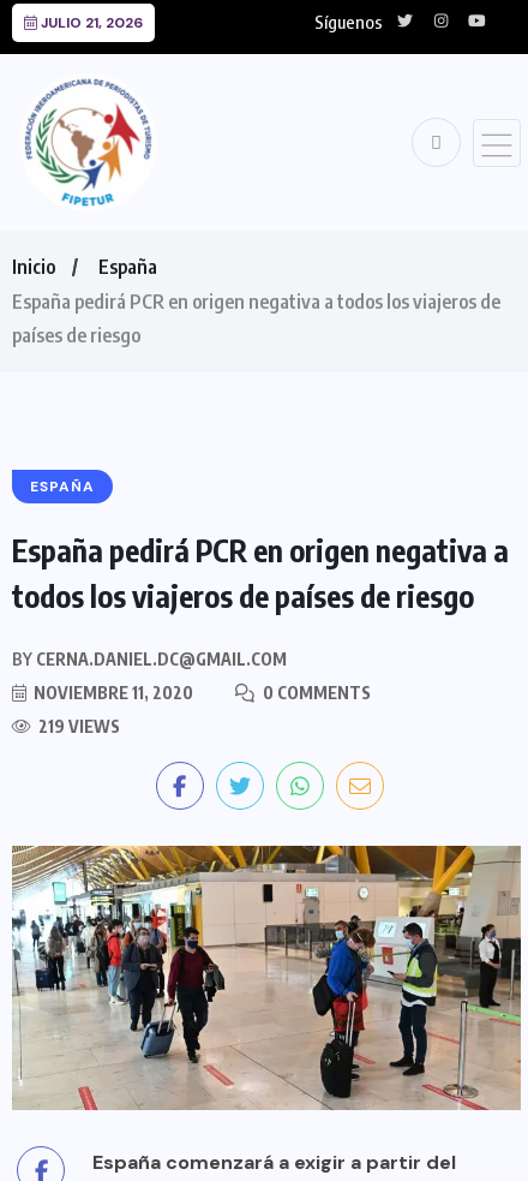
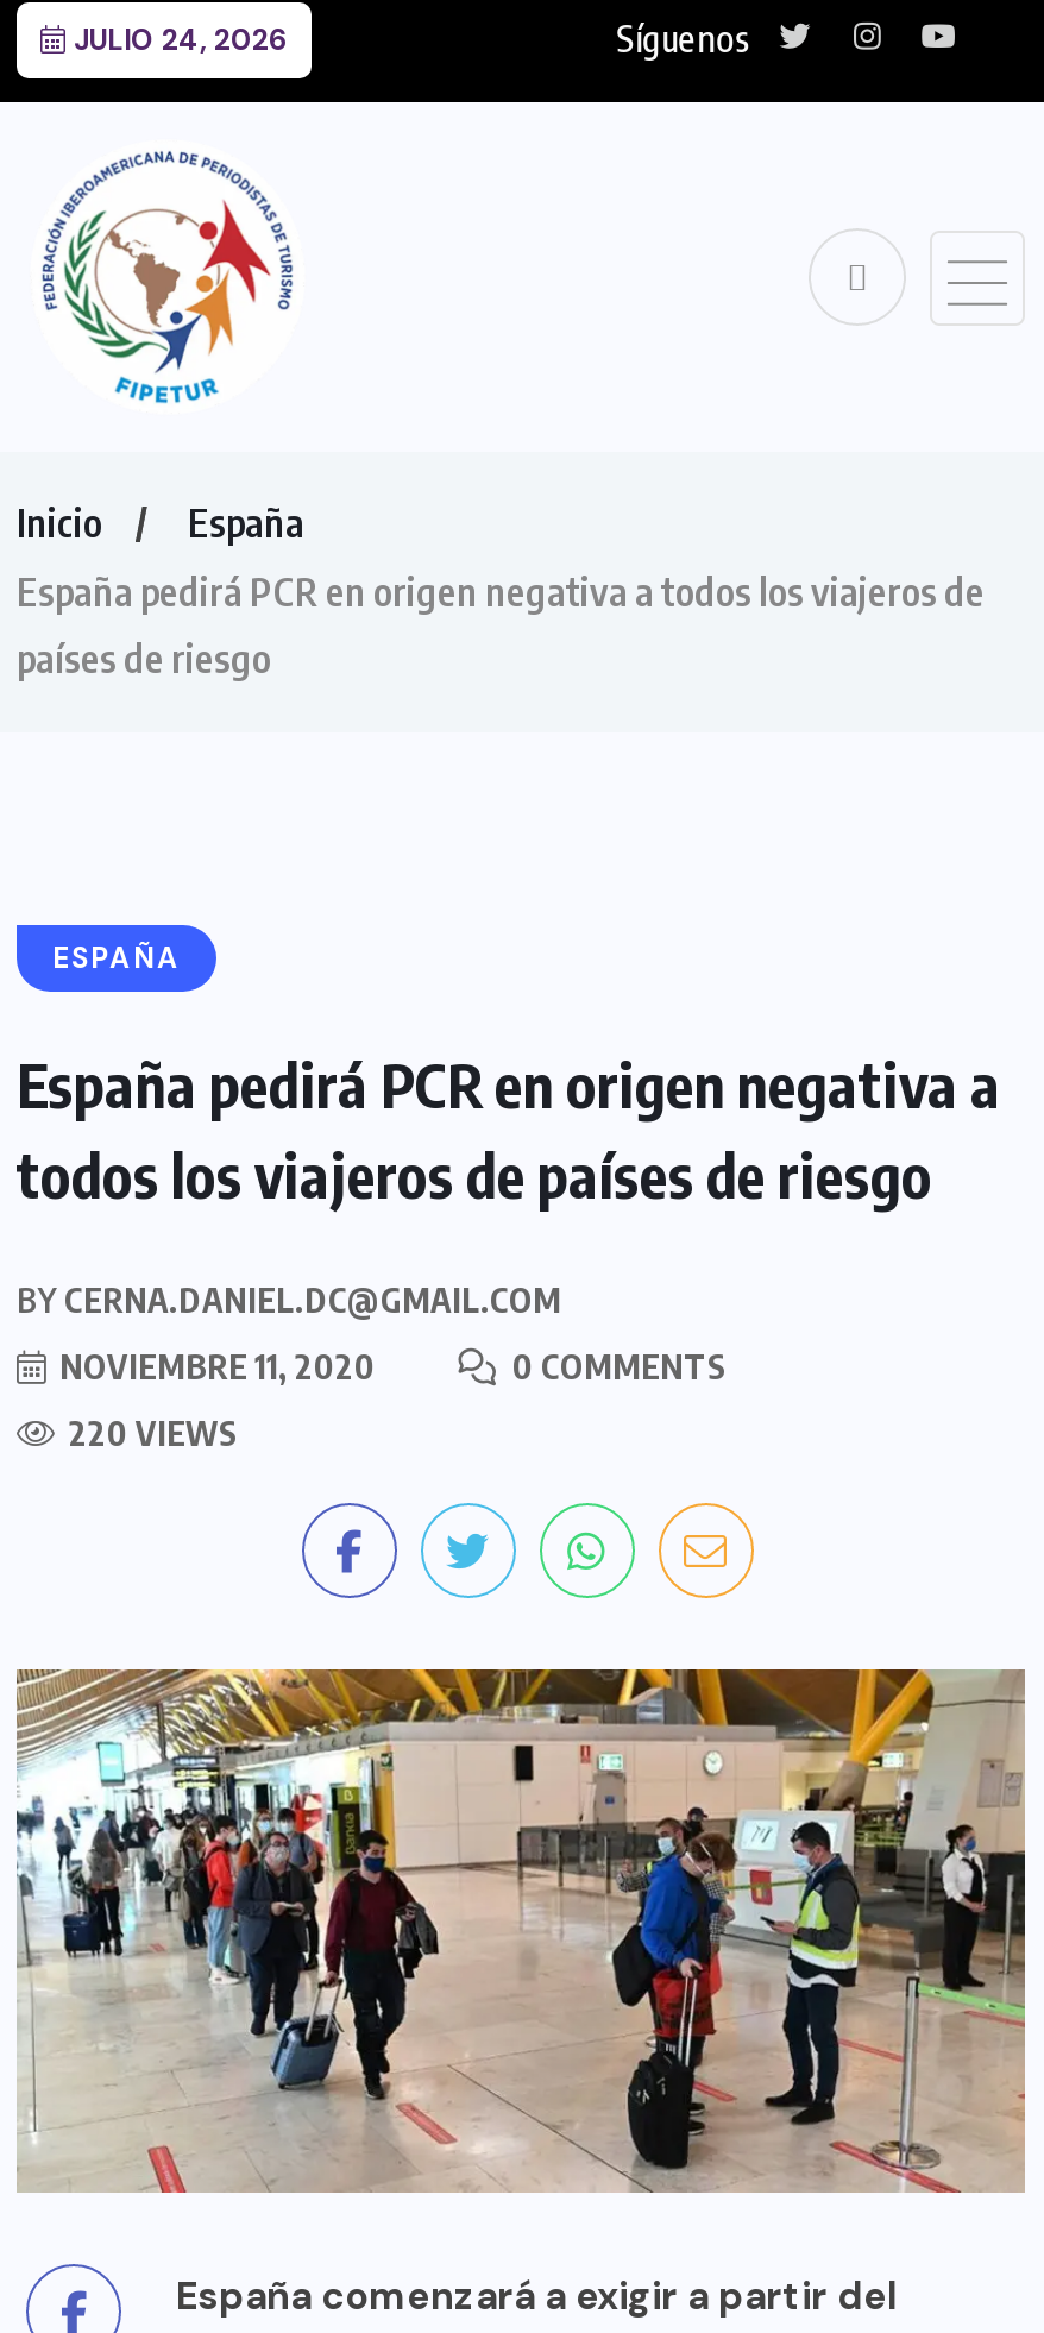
[37,13,143,32] JULIO 21, 2026 -> [67,21,288,59] JULIO 24, 2026
[35,716,120,737] 219 VIEWS -> [62,1413,238,1454] 220 VIEWS

